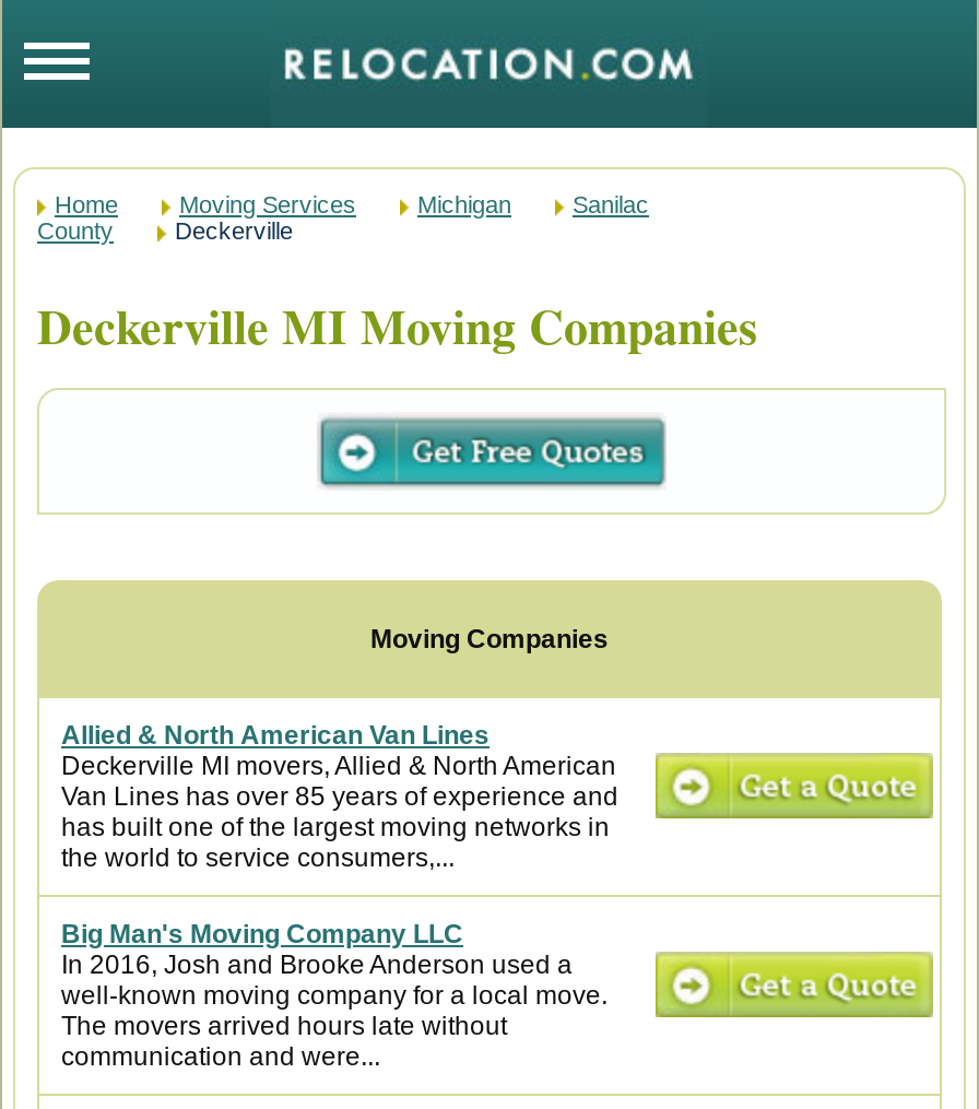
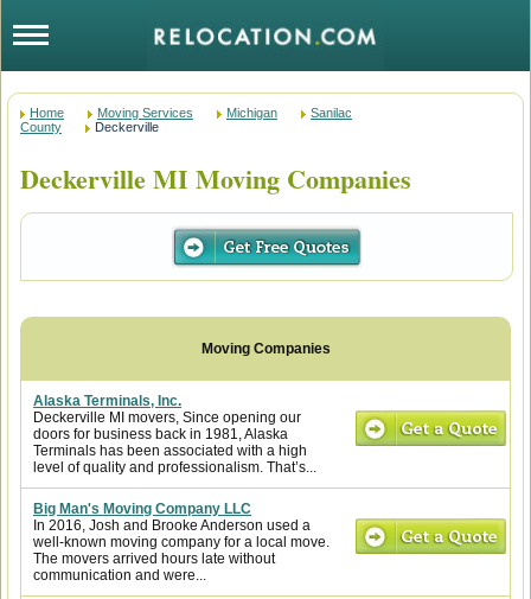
[61,720,618,873] Allied & North American Van Lines | Deckerville MI movers, Allied & North American | Van Lines has over 85 years of experience and | has built one of the largest moving networks in | the world to service consumers,... -> [33,393,316,476] Alaska Terminals, Inc. | Deckerville MI movers, Since opening our | doors for business back in 1981, Alaska | Terminals has been associated with a high | level of quality and professionalism. That’s...

